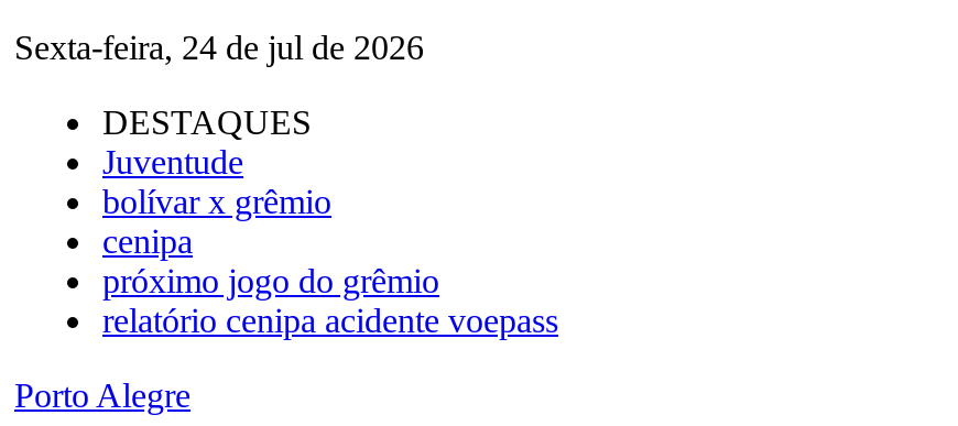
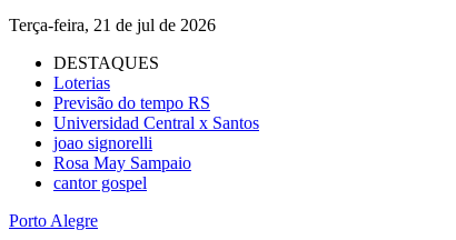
[14,29,424,66] Sexta-feira, 24 de jul de 2026 -> [9,16,216,34] Terça-feira, 21 de jul de 2026
[102,143,558,339] Juventude | bolívar x grêmio | cenipa | próximo jogo do grêmio | relatório cenipa acidente voepass -> [53,73,259,192] Loterias | Previsão do tempo RS | Universidad Central x Santos | joao signorelli | Rosa May Sampaio | cantor gospel

